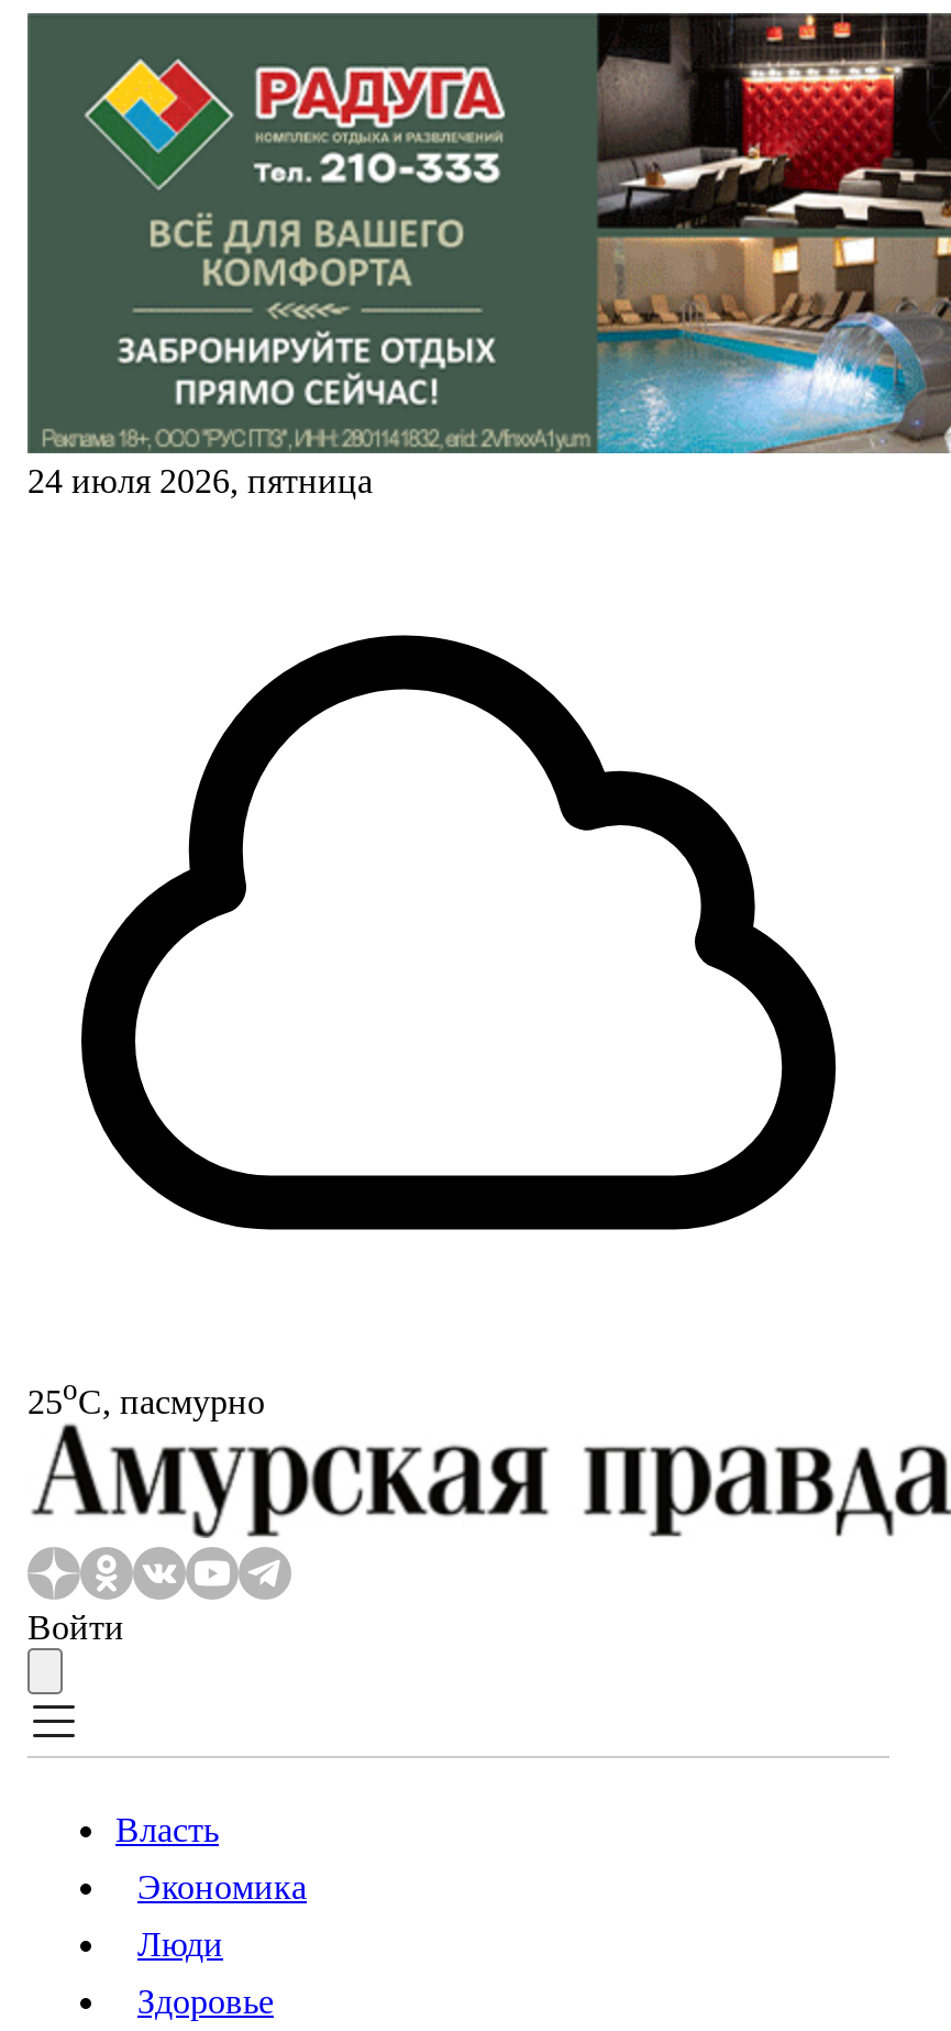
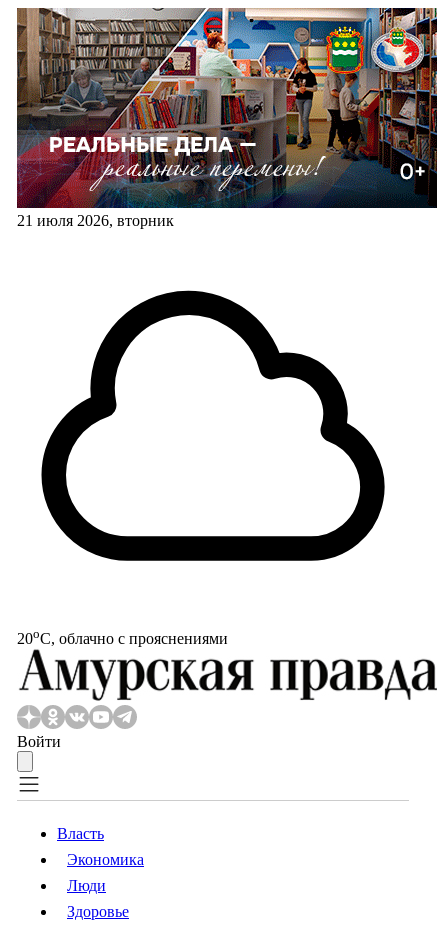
[27,11,944,499] [image] | 24 июля 2026, пятница -> [17,7,434,229] [image] | 21 июля 2026, вторник
[27,1373,265,1420] 25oС, пасмурно -> [17,626,228,647] 20oС, облачно с прояснениями

